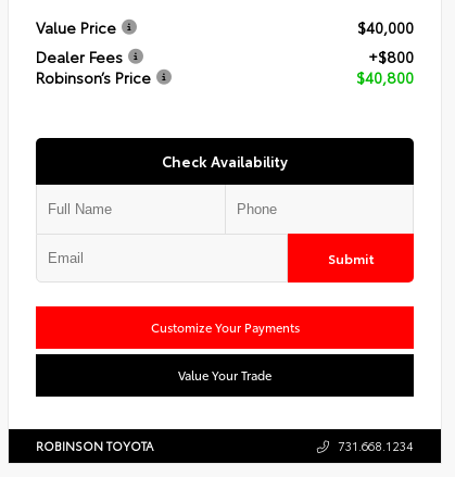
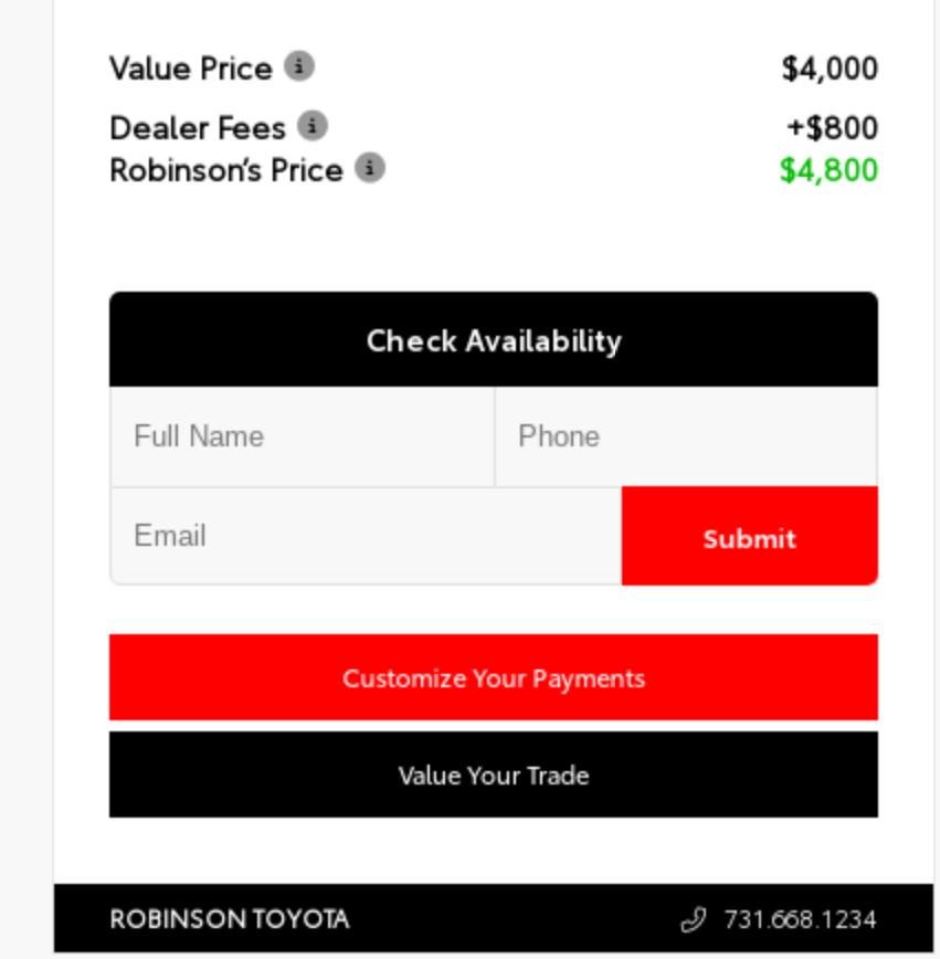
[357,16,414,38] $40,000 -> [781,44,878,88] $4,000
[356,66,414,88] $40,800 -> [779,146,878,190] $4,800

